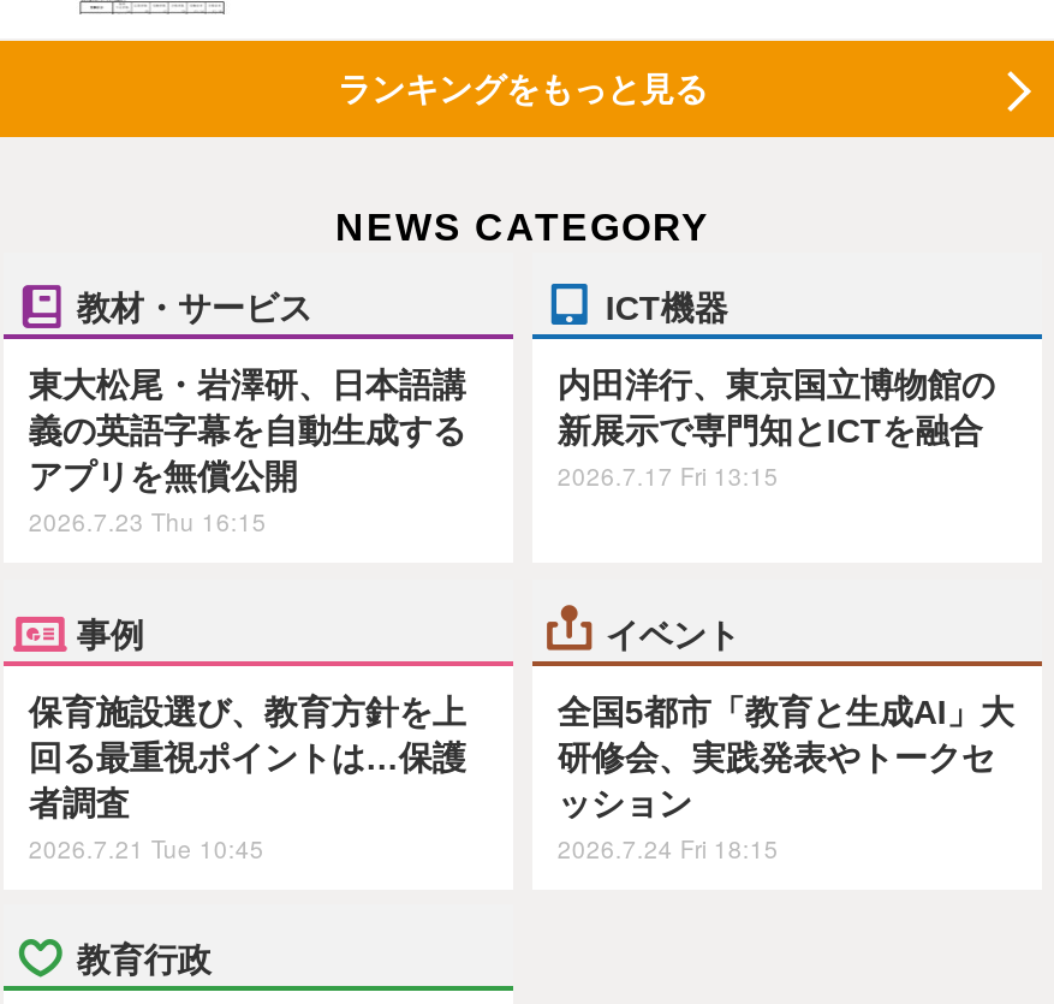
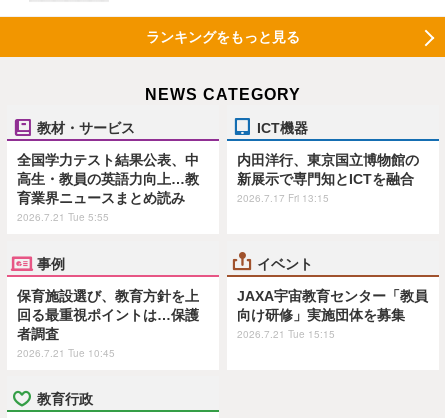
[29,366,466,539] 東大松尾・岩澤研、日本語講 | 義の英語字幕を自動生成する | アプリを無償公開 | 2026.7.23 Thu 16:15 -> [17,152,199,224] 全国学力テスト結果公表、中 | 高生・教員の英語力向上…教 | 育業界ニュースまとめ読み | 2026.7.21 Tue 5:55
[557,692,1014,865] 全国5都市「教育と生成AI」大 | 研修会、実践発表やトークセ | ッション | 2026.7.24 Fri 18:15 -> [237,288,428,341] JAXA宇宙教育センター「教員 | 向け研修」実施団体を募集 | 2026.7.21 Tue 15:15

